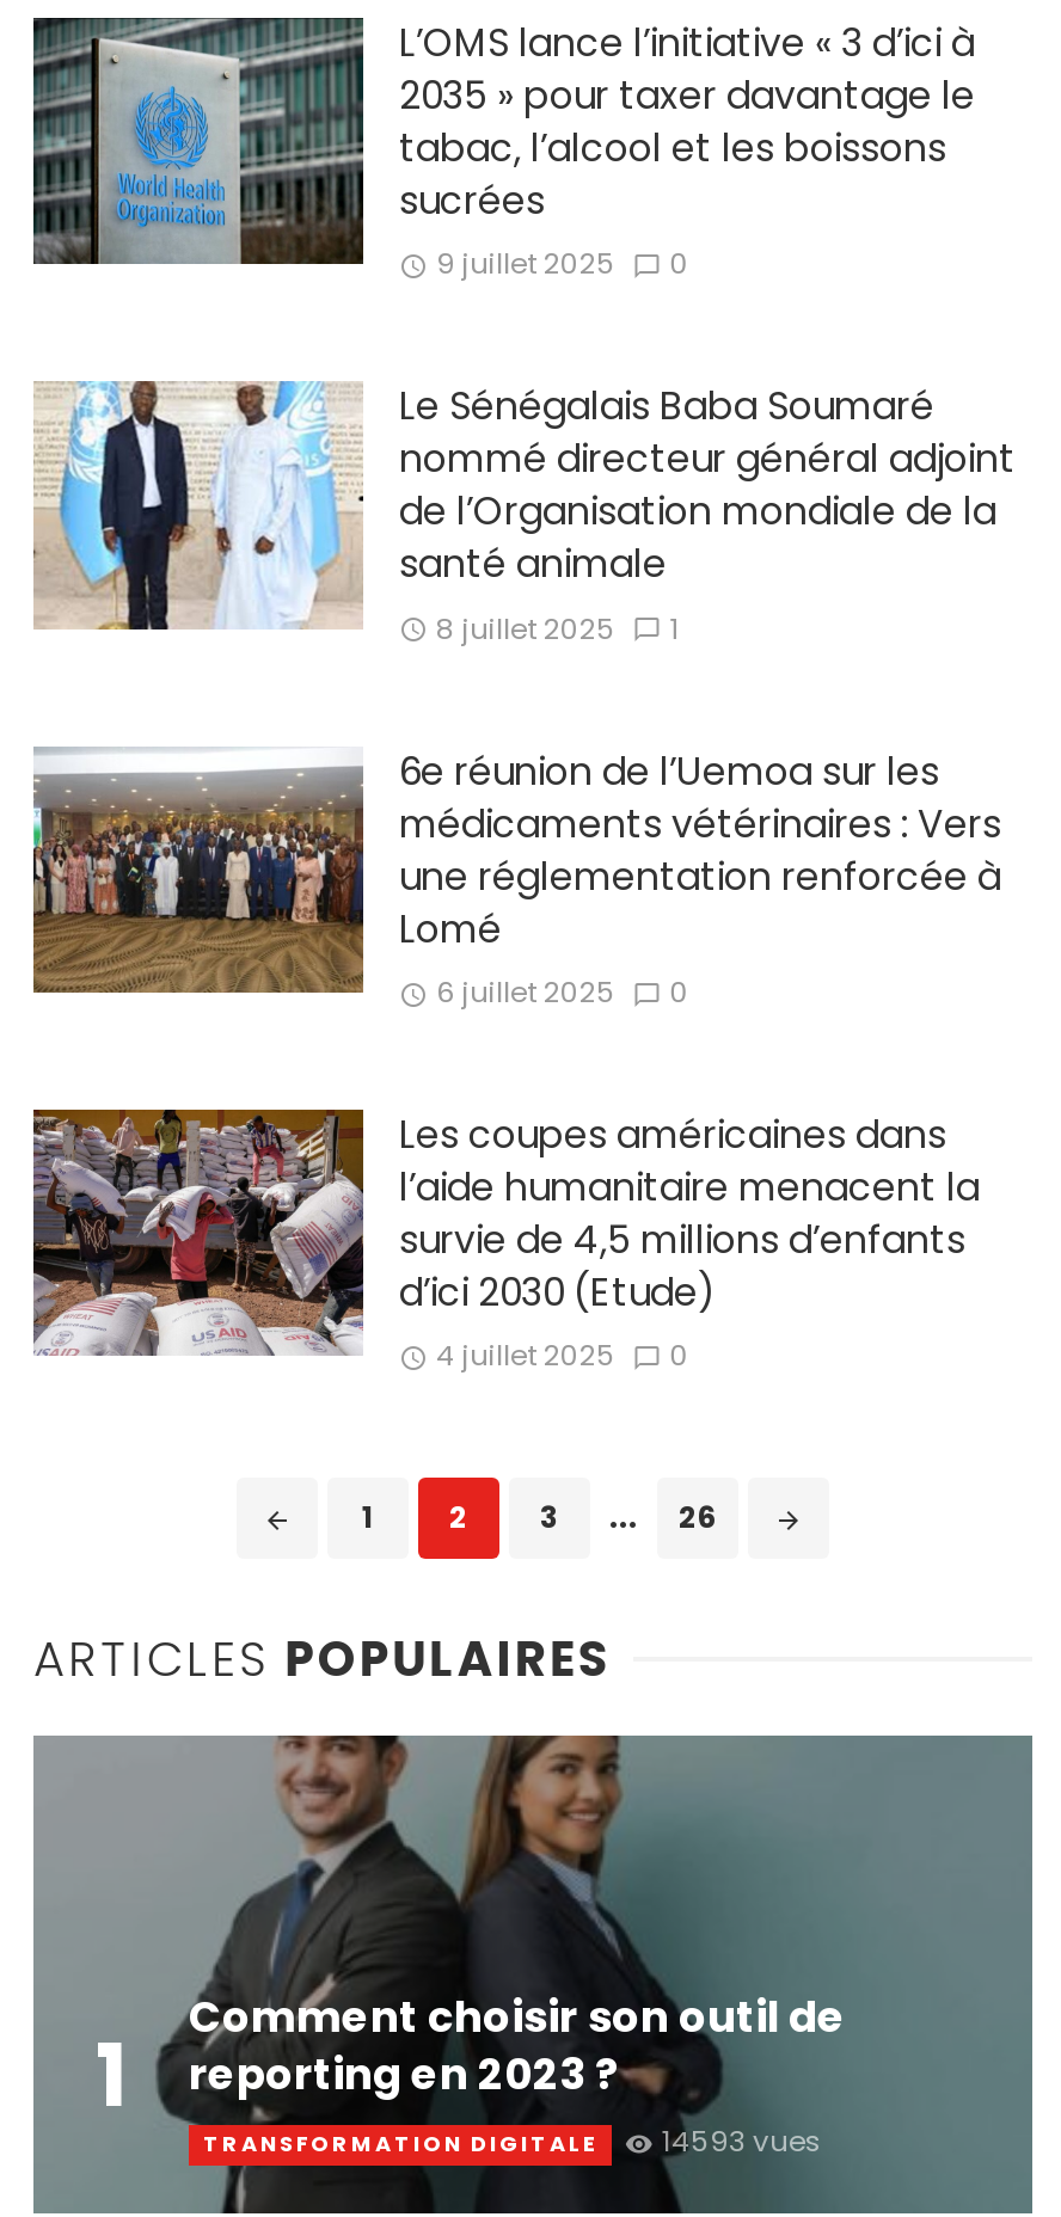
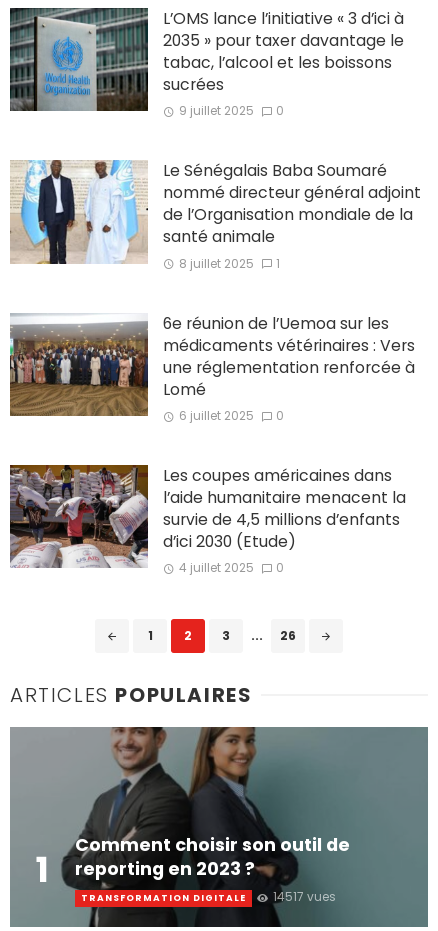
[662,2121,822,2161] 14593 vues -> [273,888,336,905] 14517 vues

